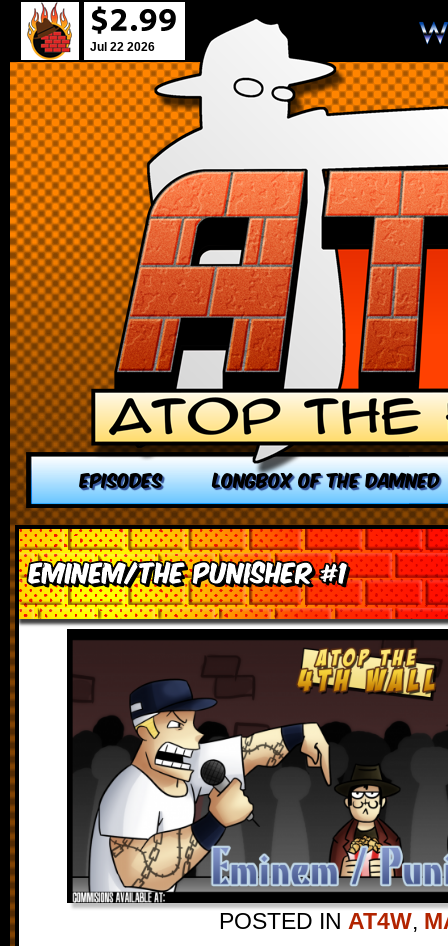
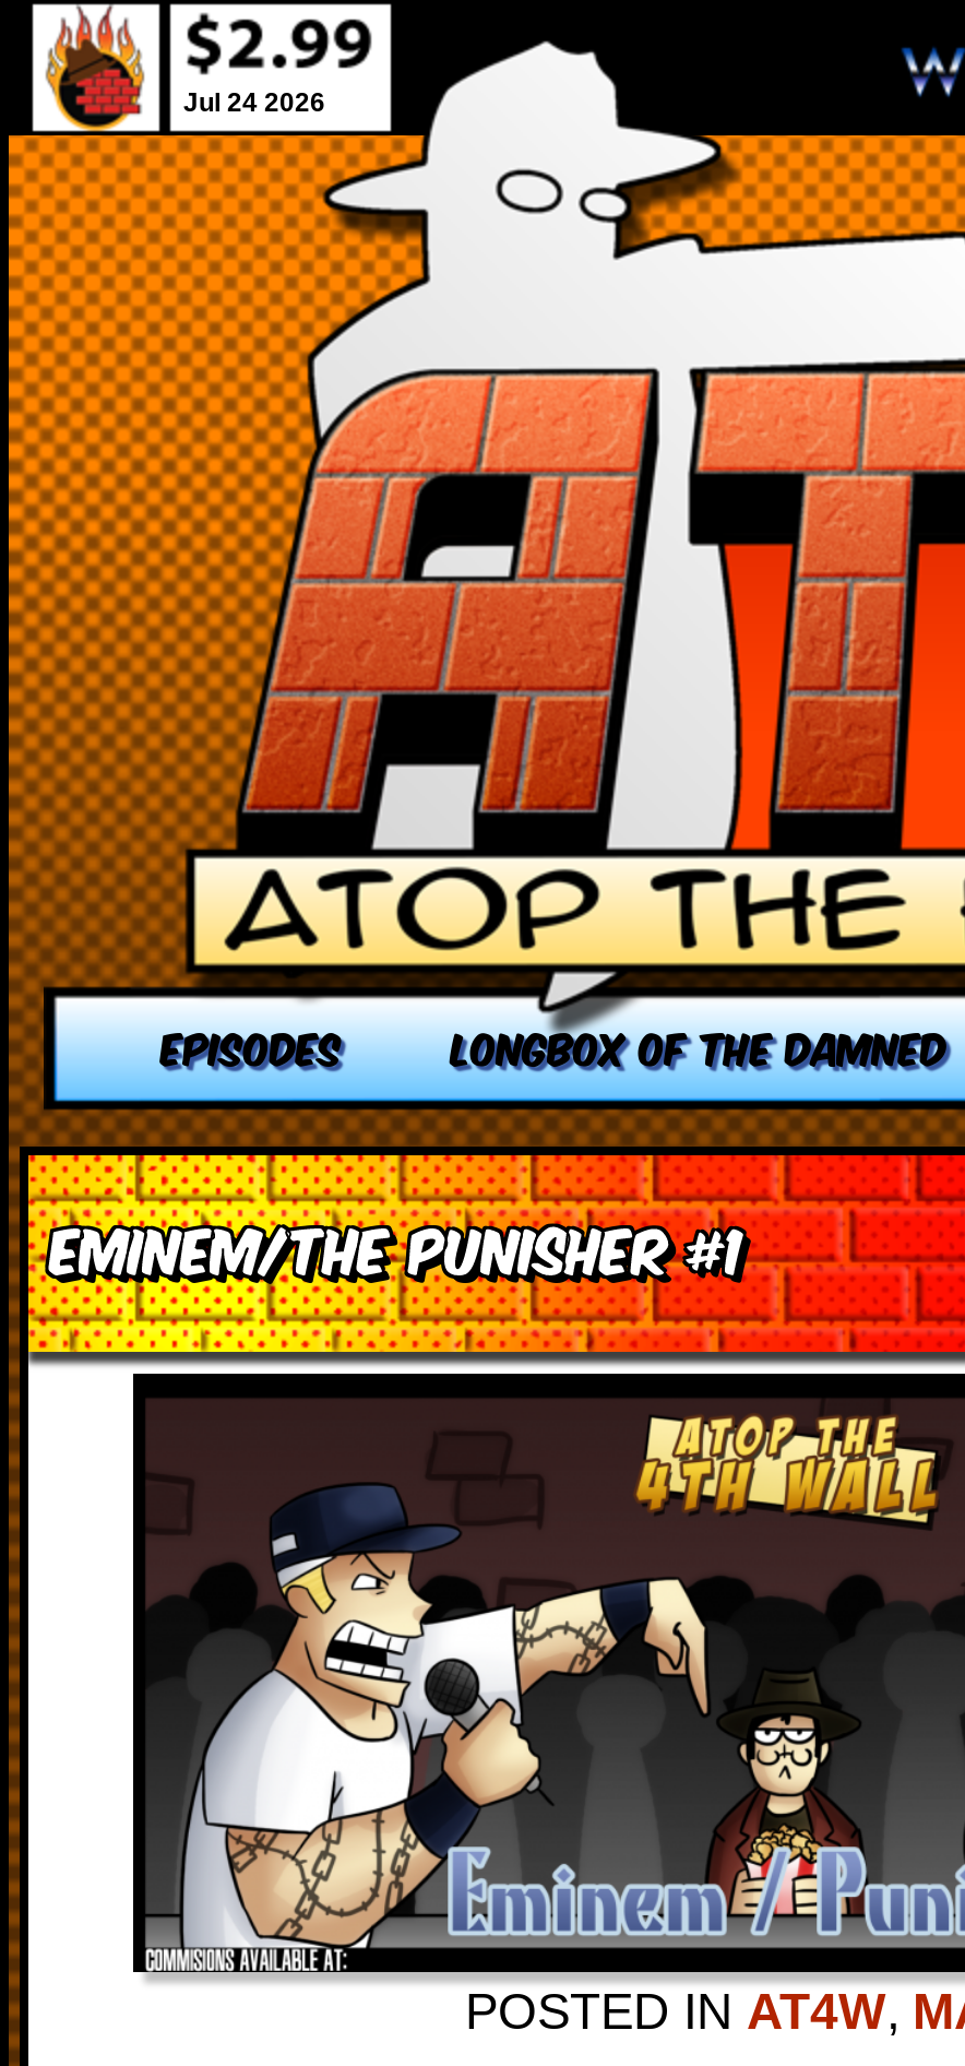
[90,40,155,54] Jul 22 2026 -> [183,87,325,118] Jul 24 2026

